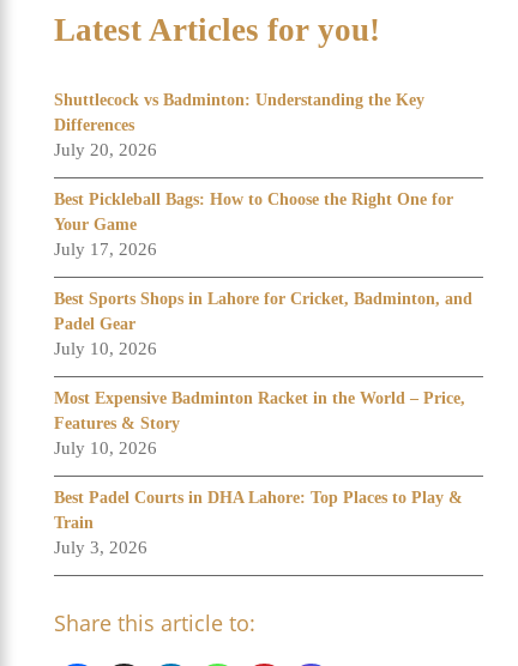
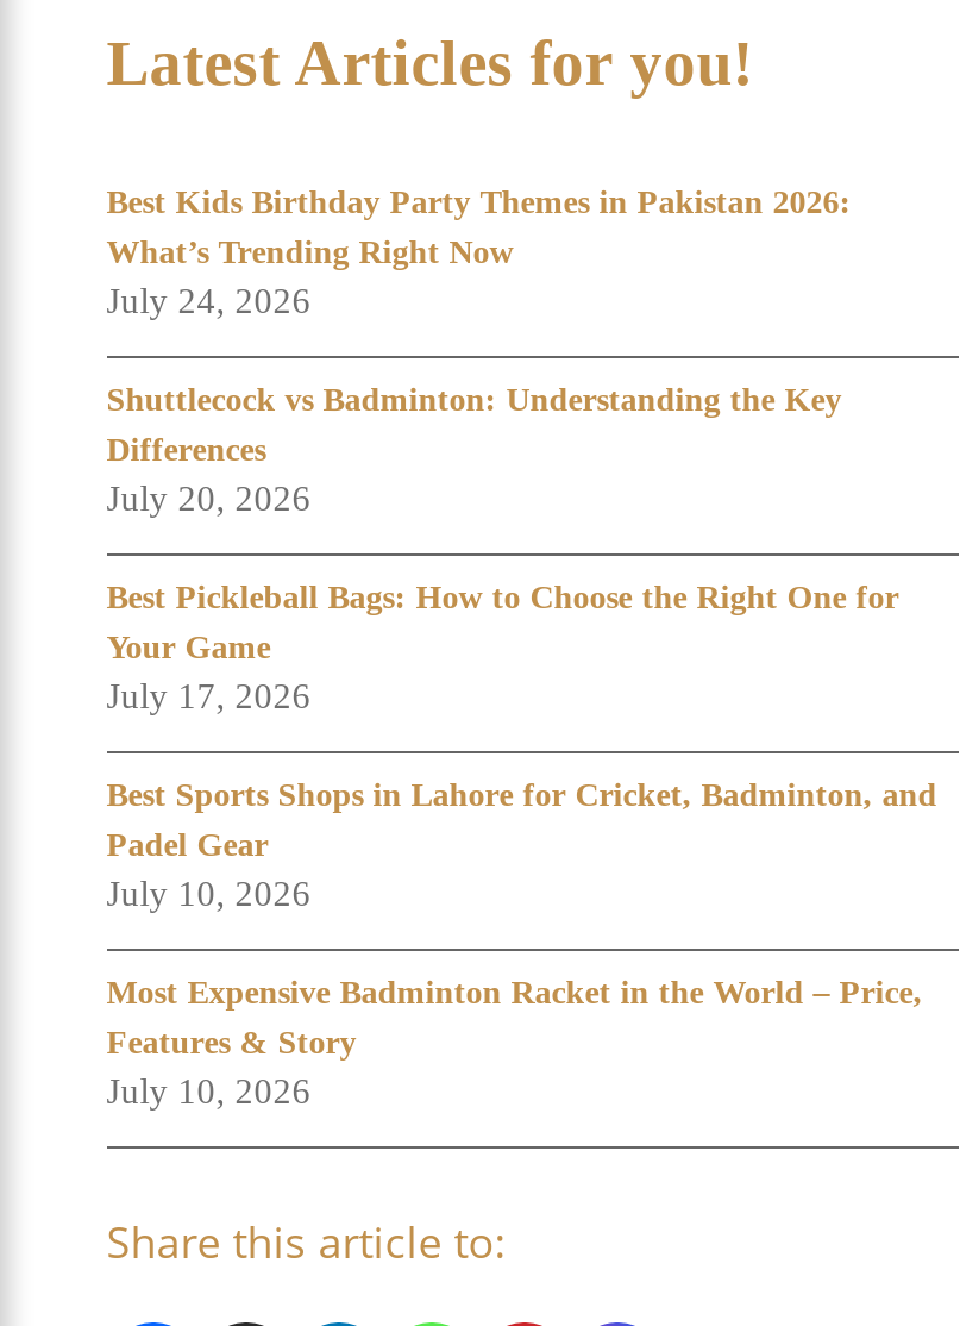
none -> [107,183,851,319] Best Kids Birthday Party Themes in Pakistan 2026: | What’s Trending Right Now | July 24, 2026
moved [54,91,472,457] -> [107,380,937,1109]: Shuttlecock vs Badminton: Understanding the Key | Differences | July 20, 2026 | ... | Features & Story | July 10, 2026
[54,488,463,557] Best Padel Courts in DHA Lahore: Top Places to Play & | Train | July 3, 2026 -> none

